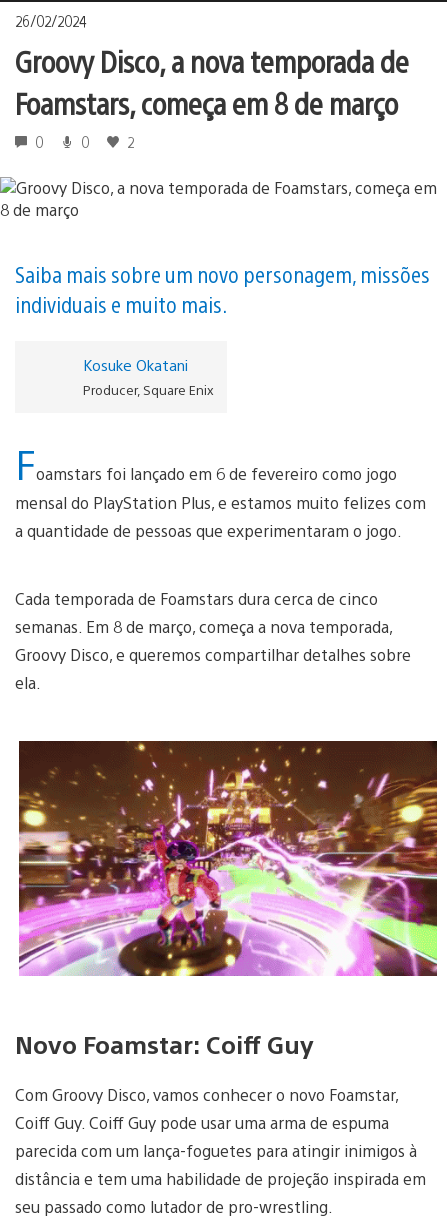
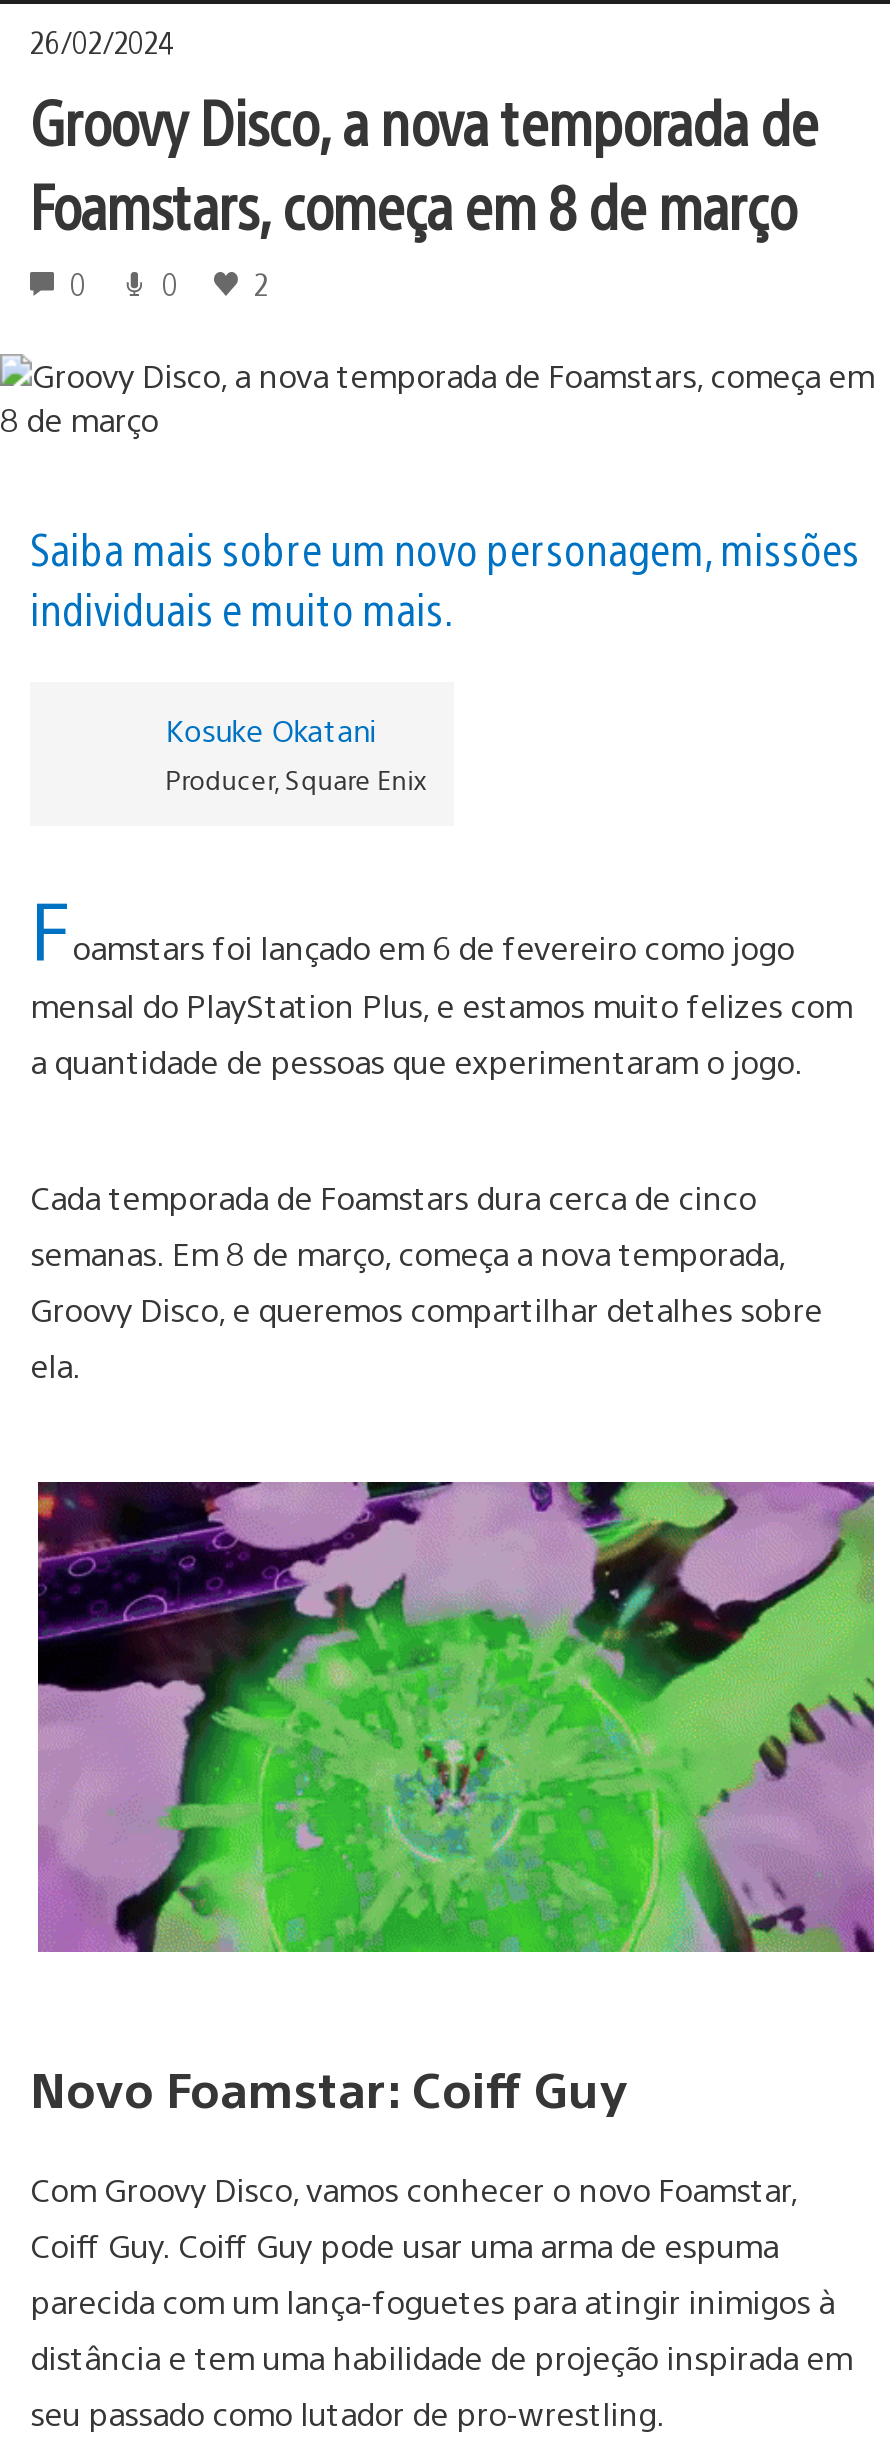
[18,740,438,977] [image] -> [36,1480,876,1954] [image]

